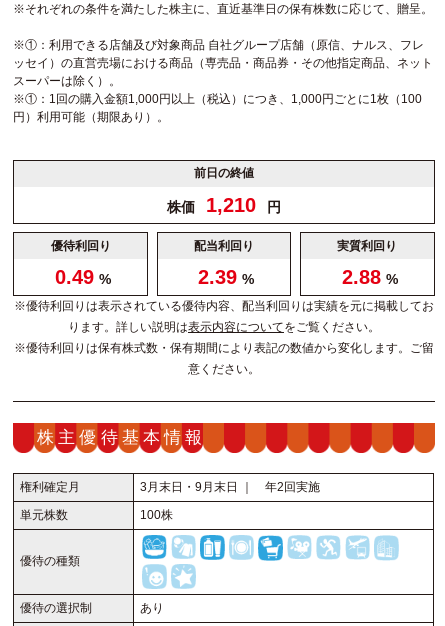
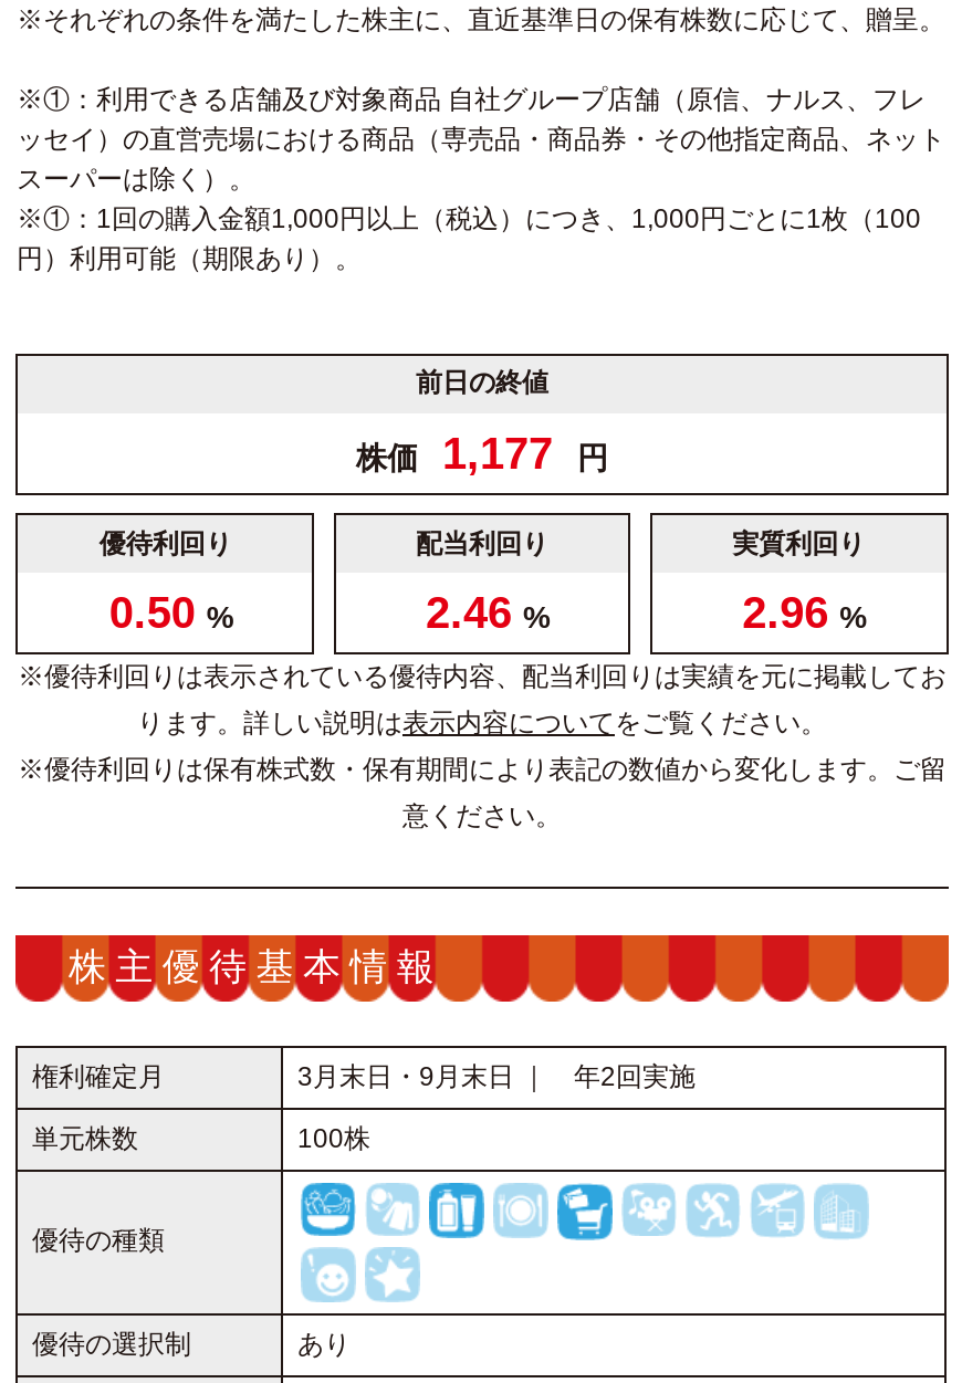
[167,194,281,216] 株価 1,210 円 -> [356,428,608,477] 株価 1,177 円
[55,266,111,288] 0.49 % -> [109,588,233,637] 0.50 %
[198,266,254,288] 2.39 % -> [426,588,550,637] 2.46 %
[342,266,398,288] 2.88 % -> [742,588,866,637] 2.96 %

